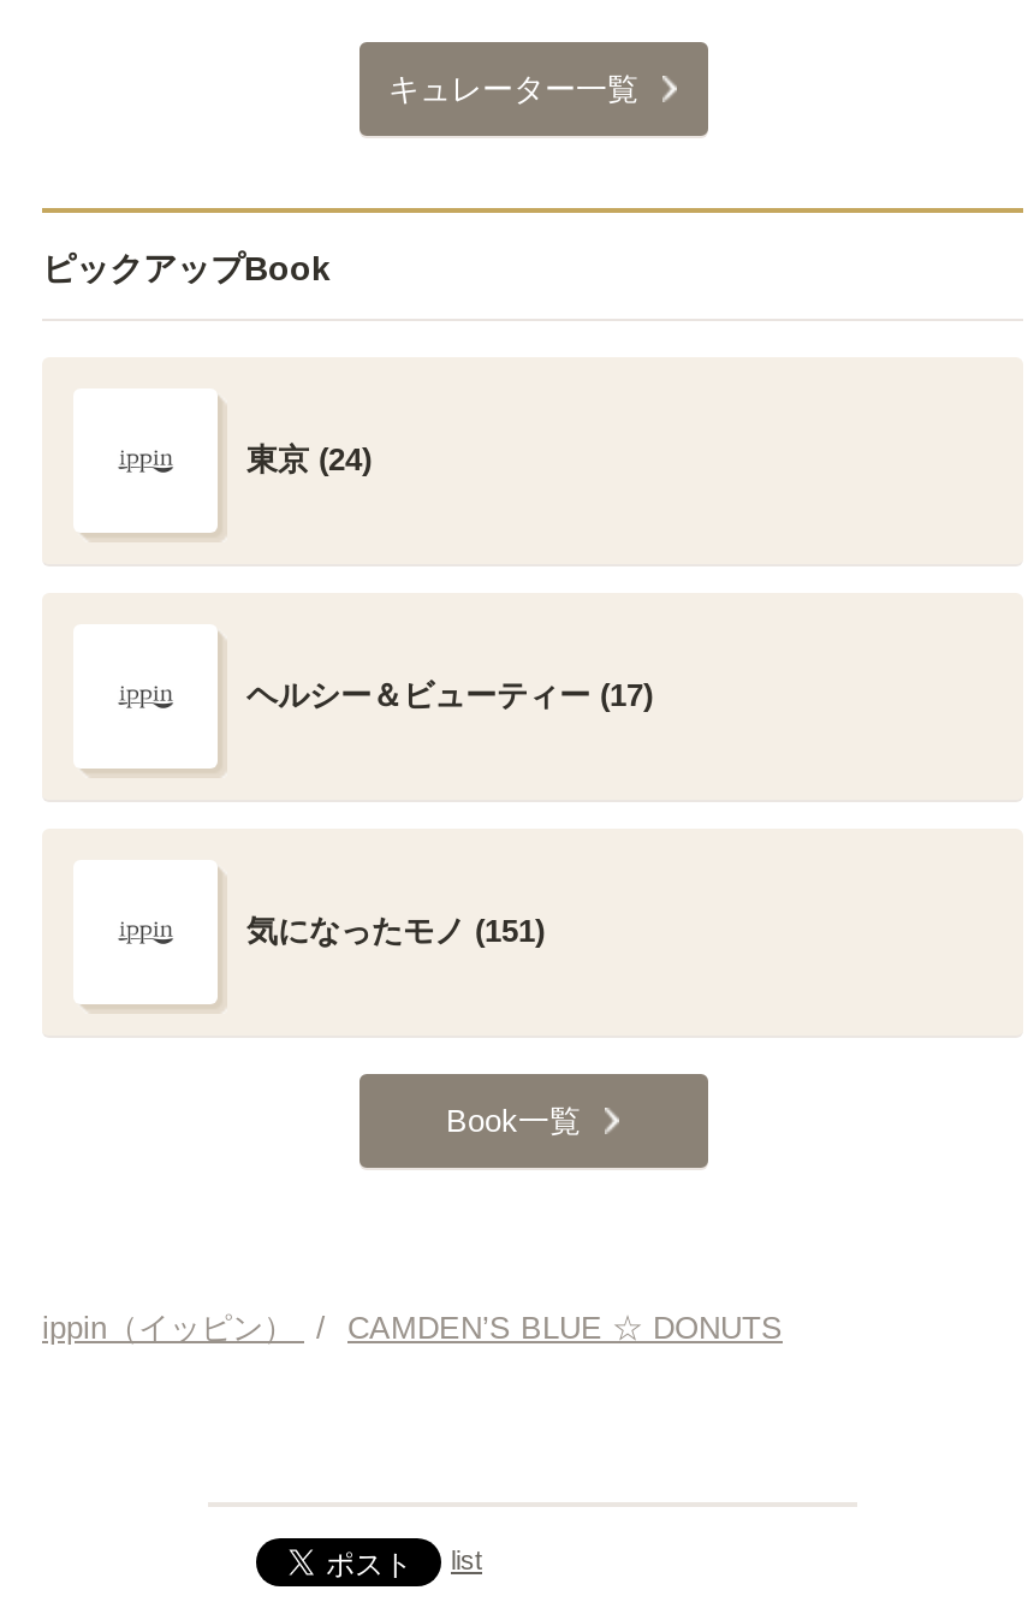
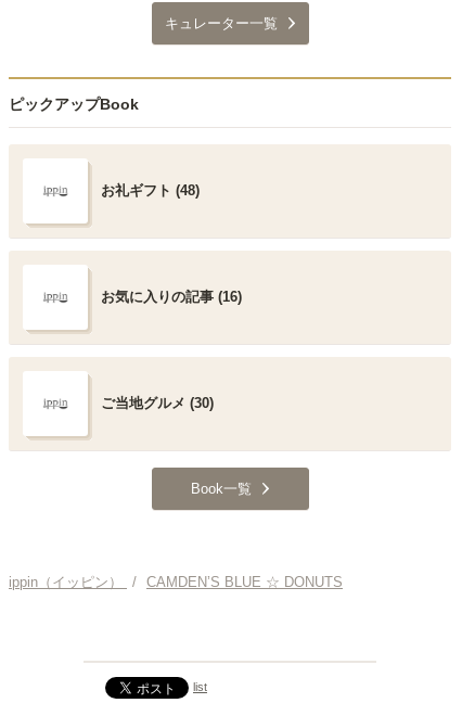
[246,441,372,477] 東京 (24) -> [101,182,200,199] お礼ギフト (48)
[246,677,653,713] ヘルシー＆ビューティー (17) -> [101,289,242,305] お気に入りの記事 (16)
[246,913,545,949] 気になったモノ (151) -> [101,395,214,411] ご当地グルメ (30)

